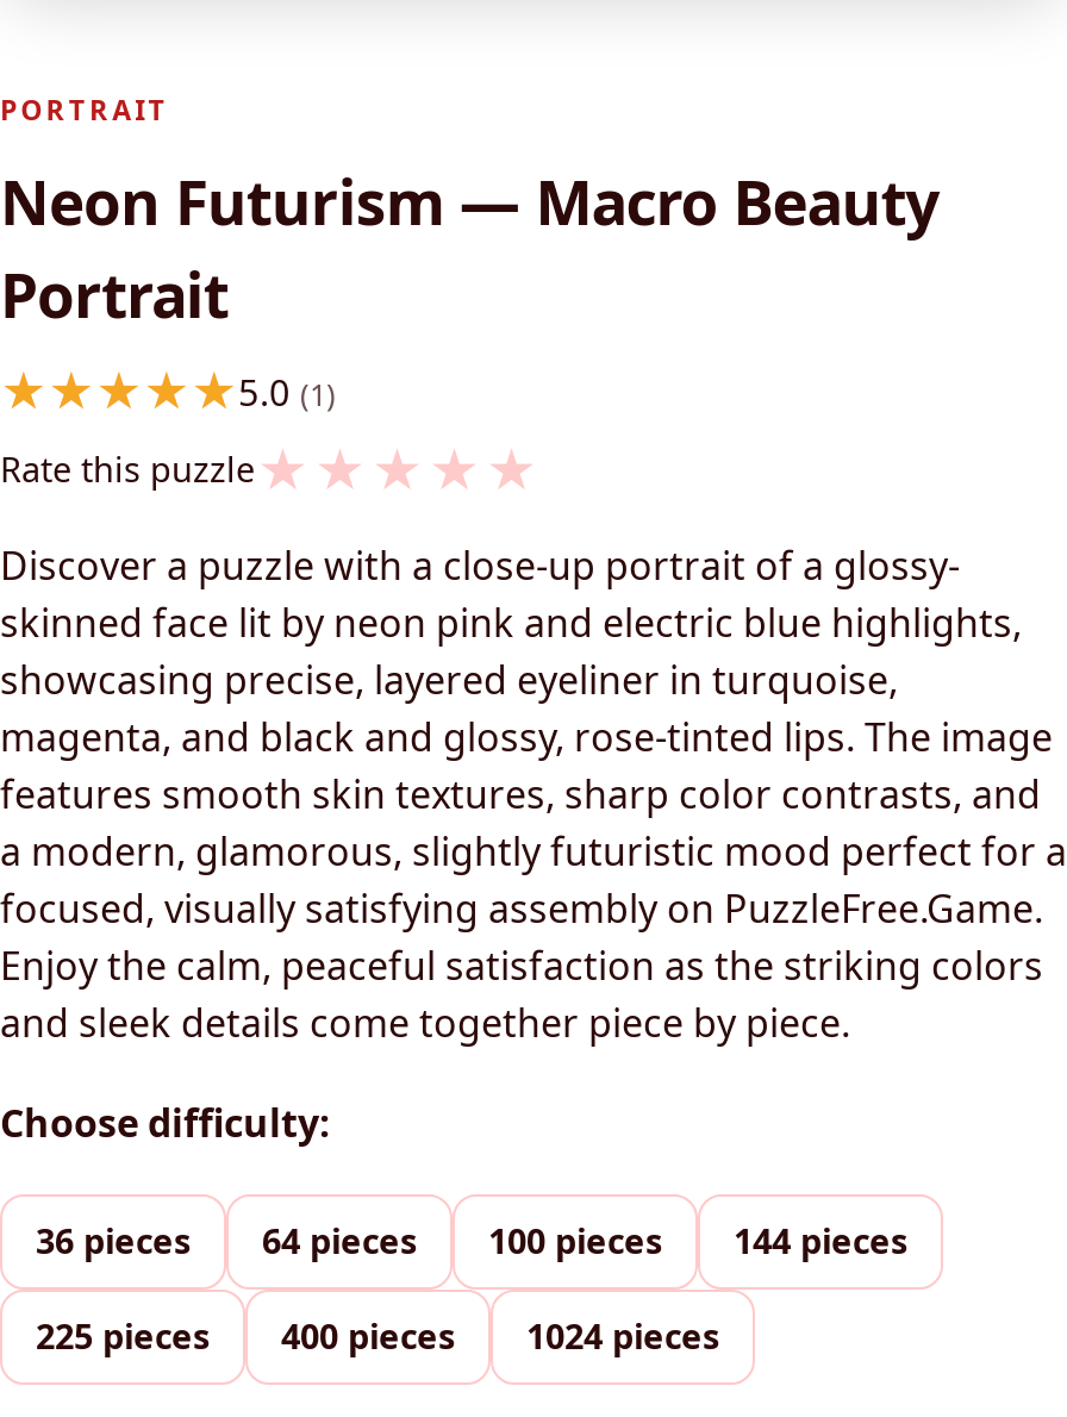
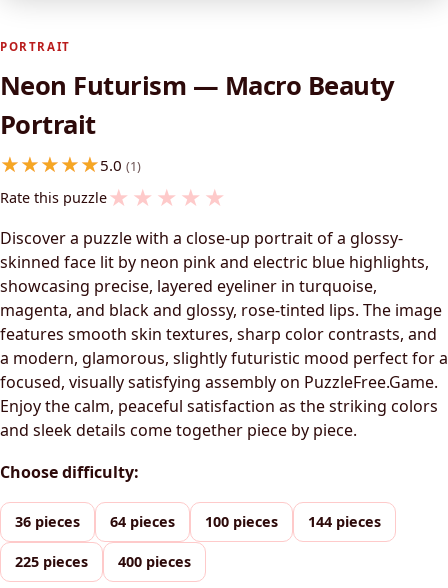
[526,1314,719,1359] 1024 pieces -> none

